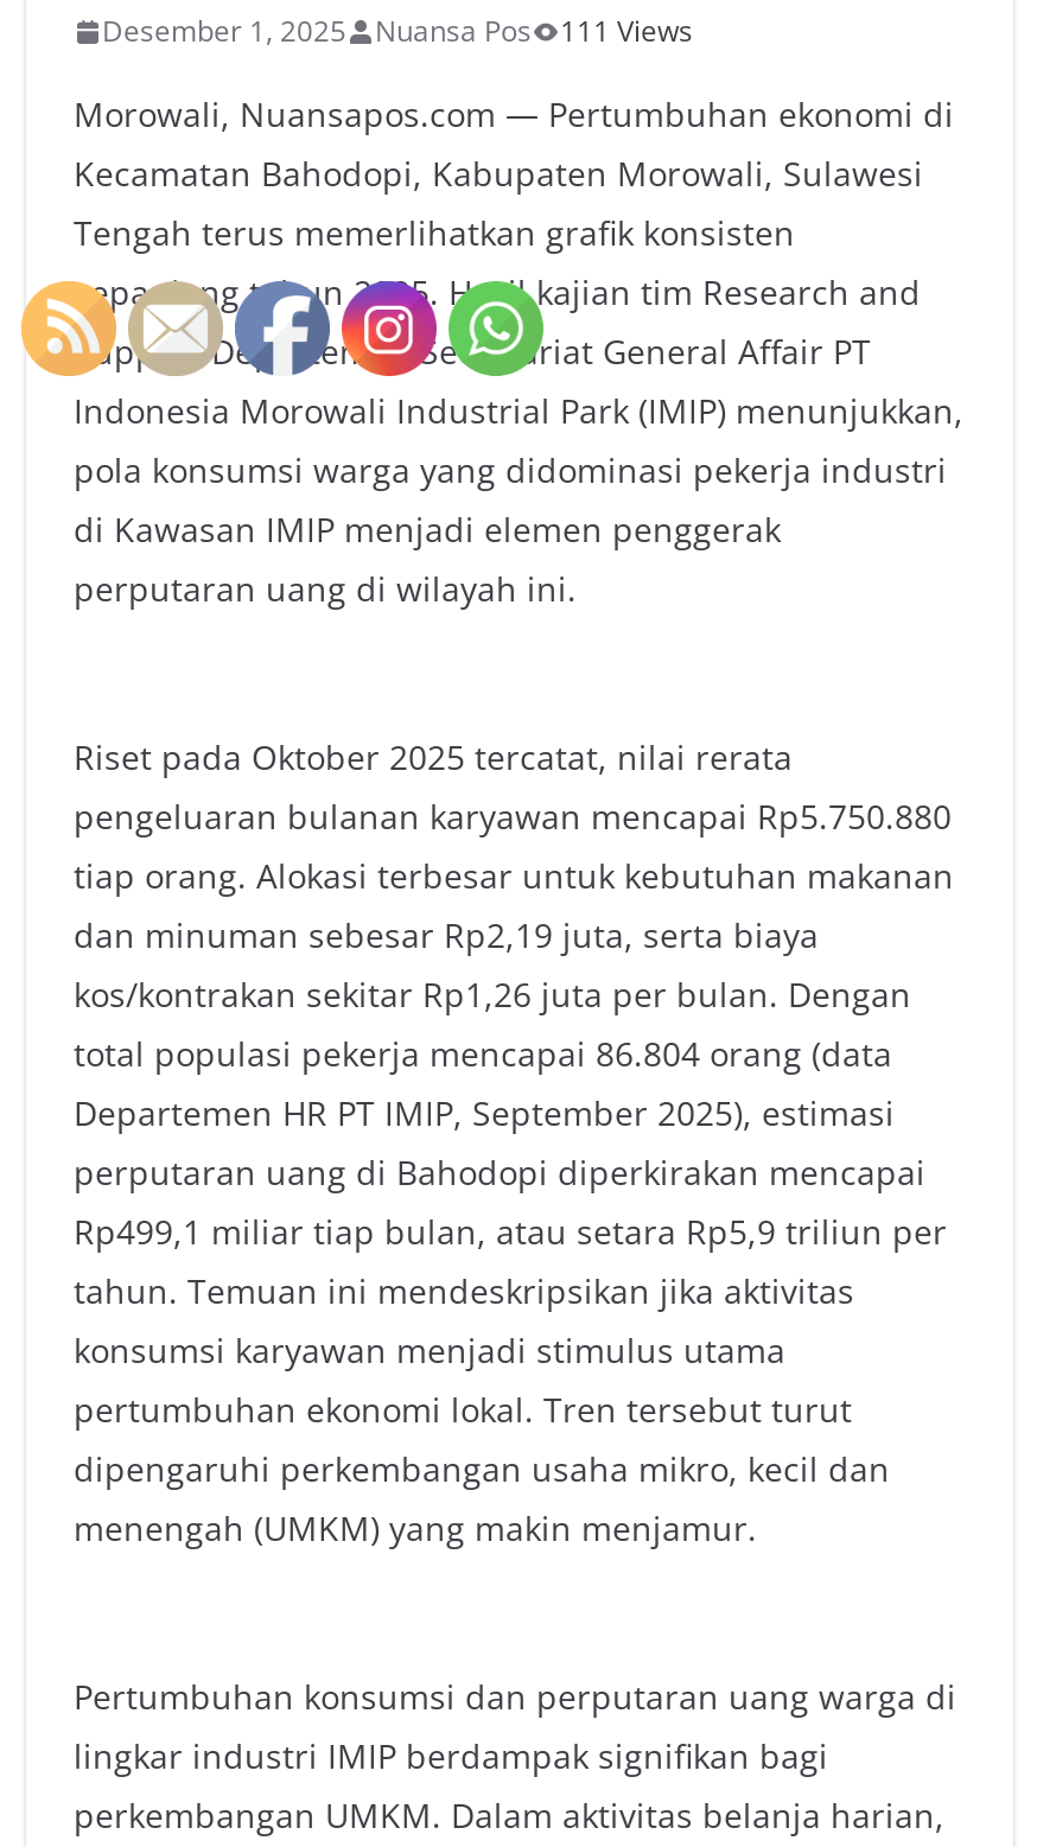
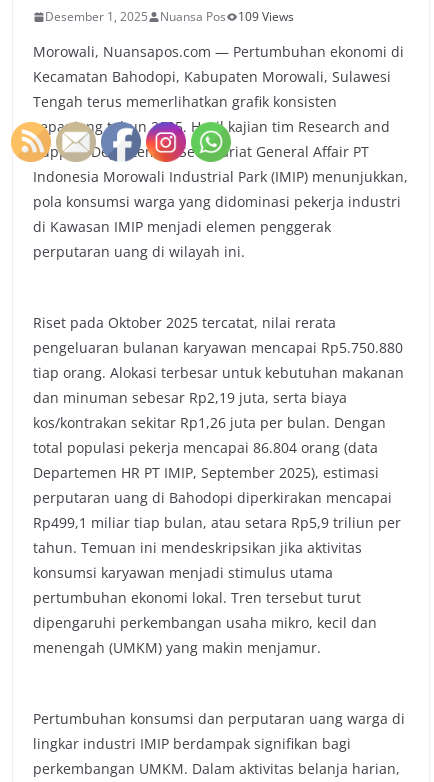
[102,11,693,51] Desember 1, 2025 Nuansa Pos 111 Views -> [45,8,294,25] Desember 1, 2025 Nuansa Pos 109 Views

